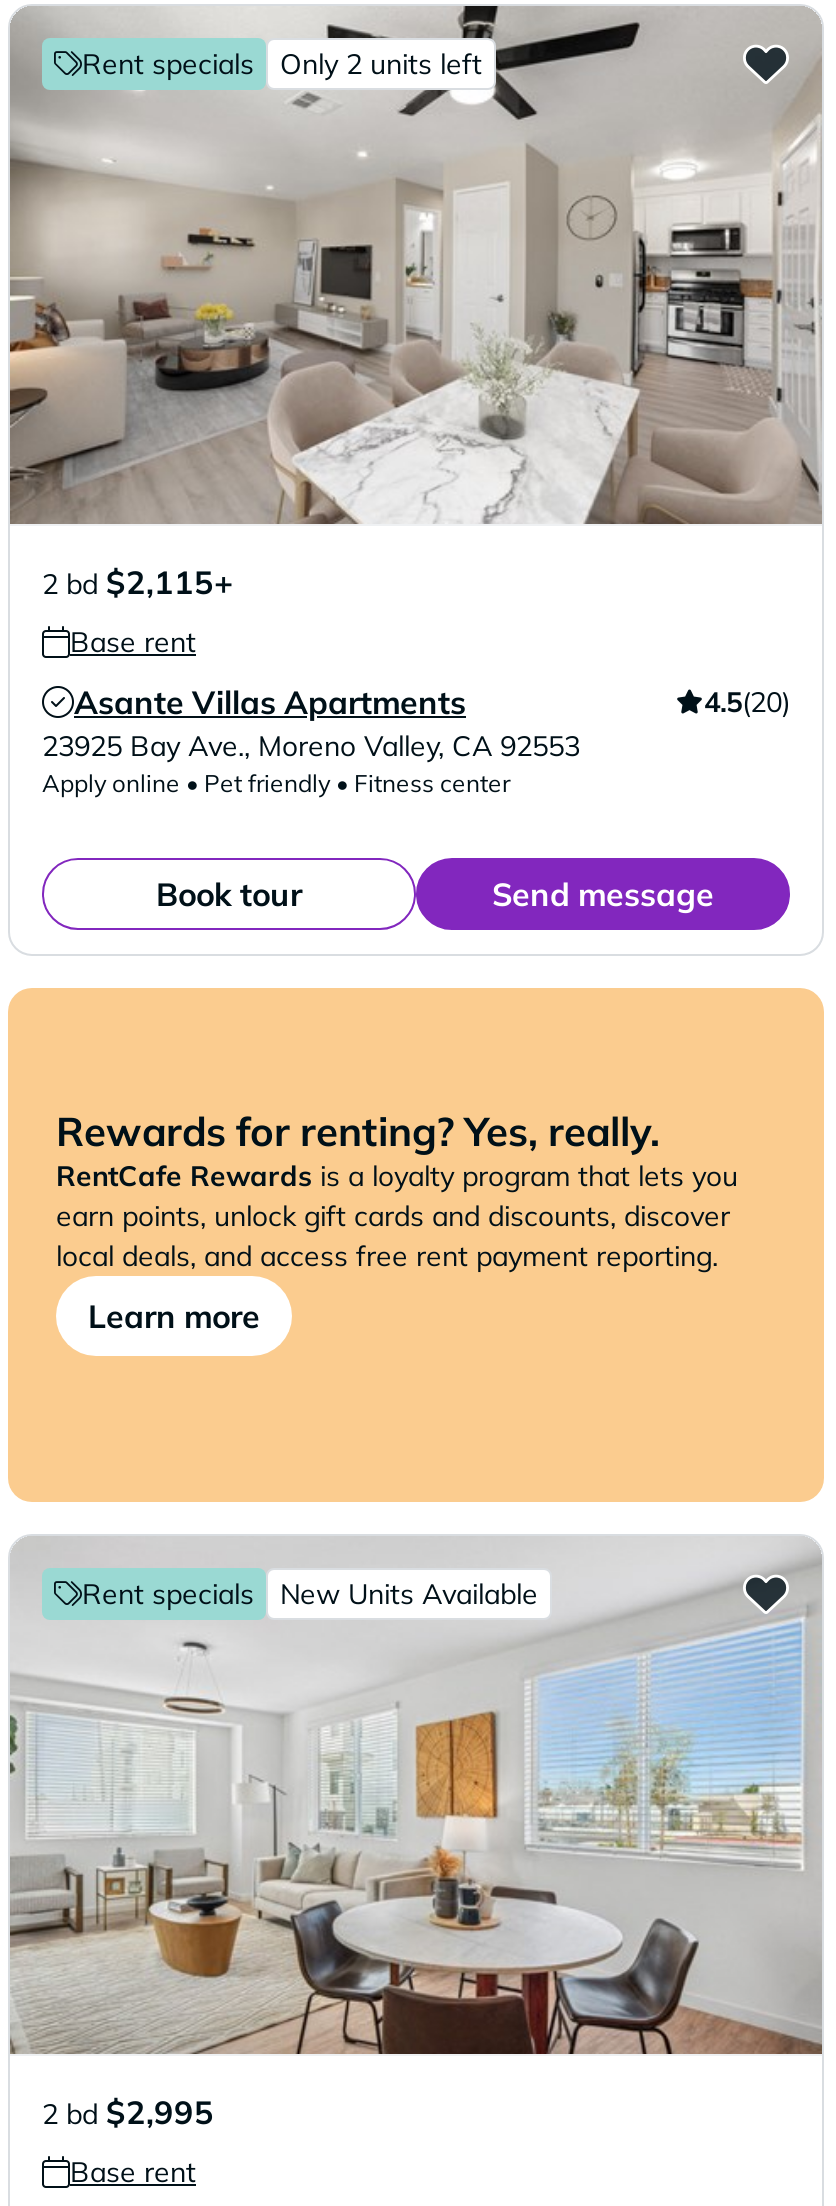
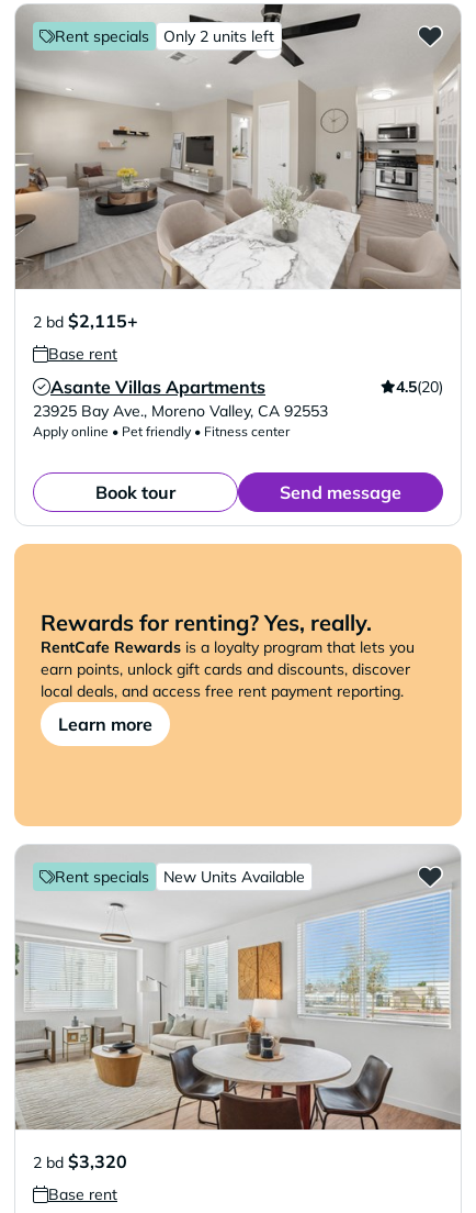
[42,2092,214,2132] 2 bd $2,995 -> [33,1150,127,1172] 2 bd $3,320

